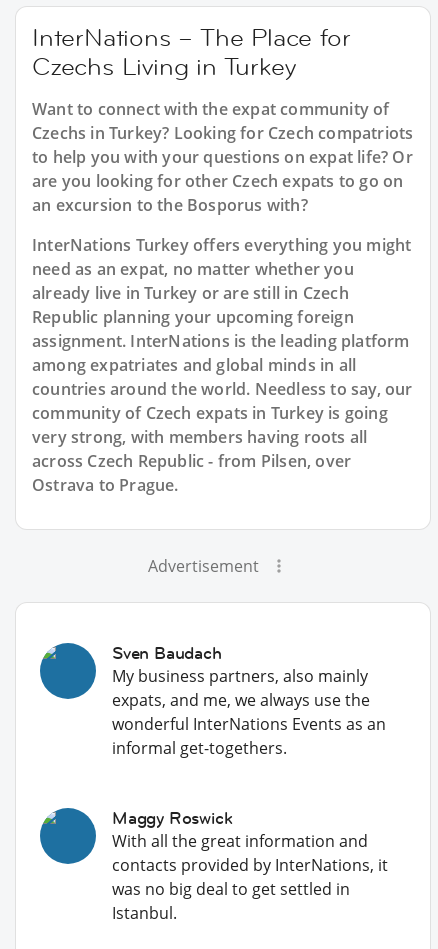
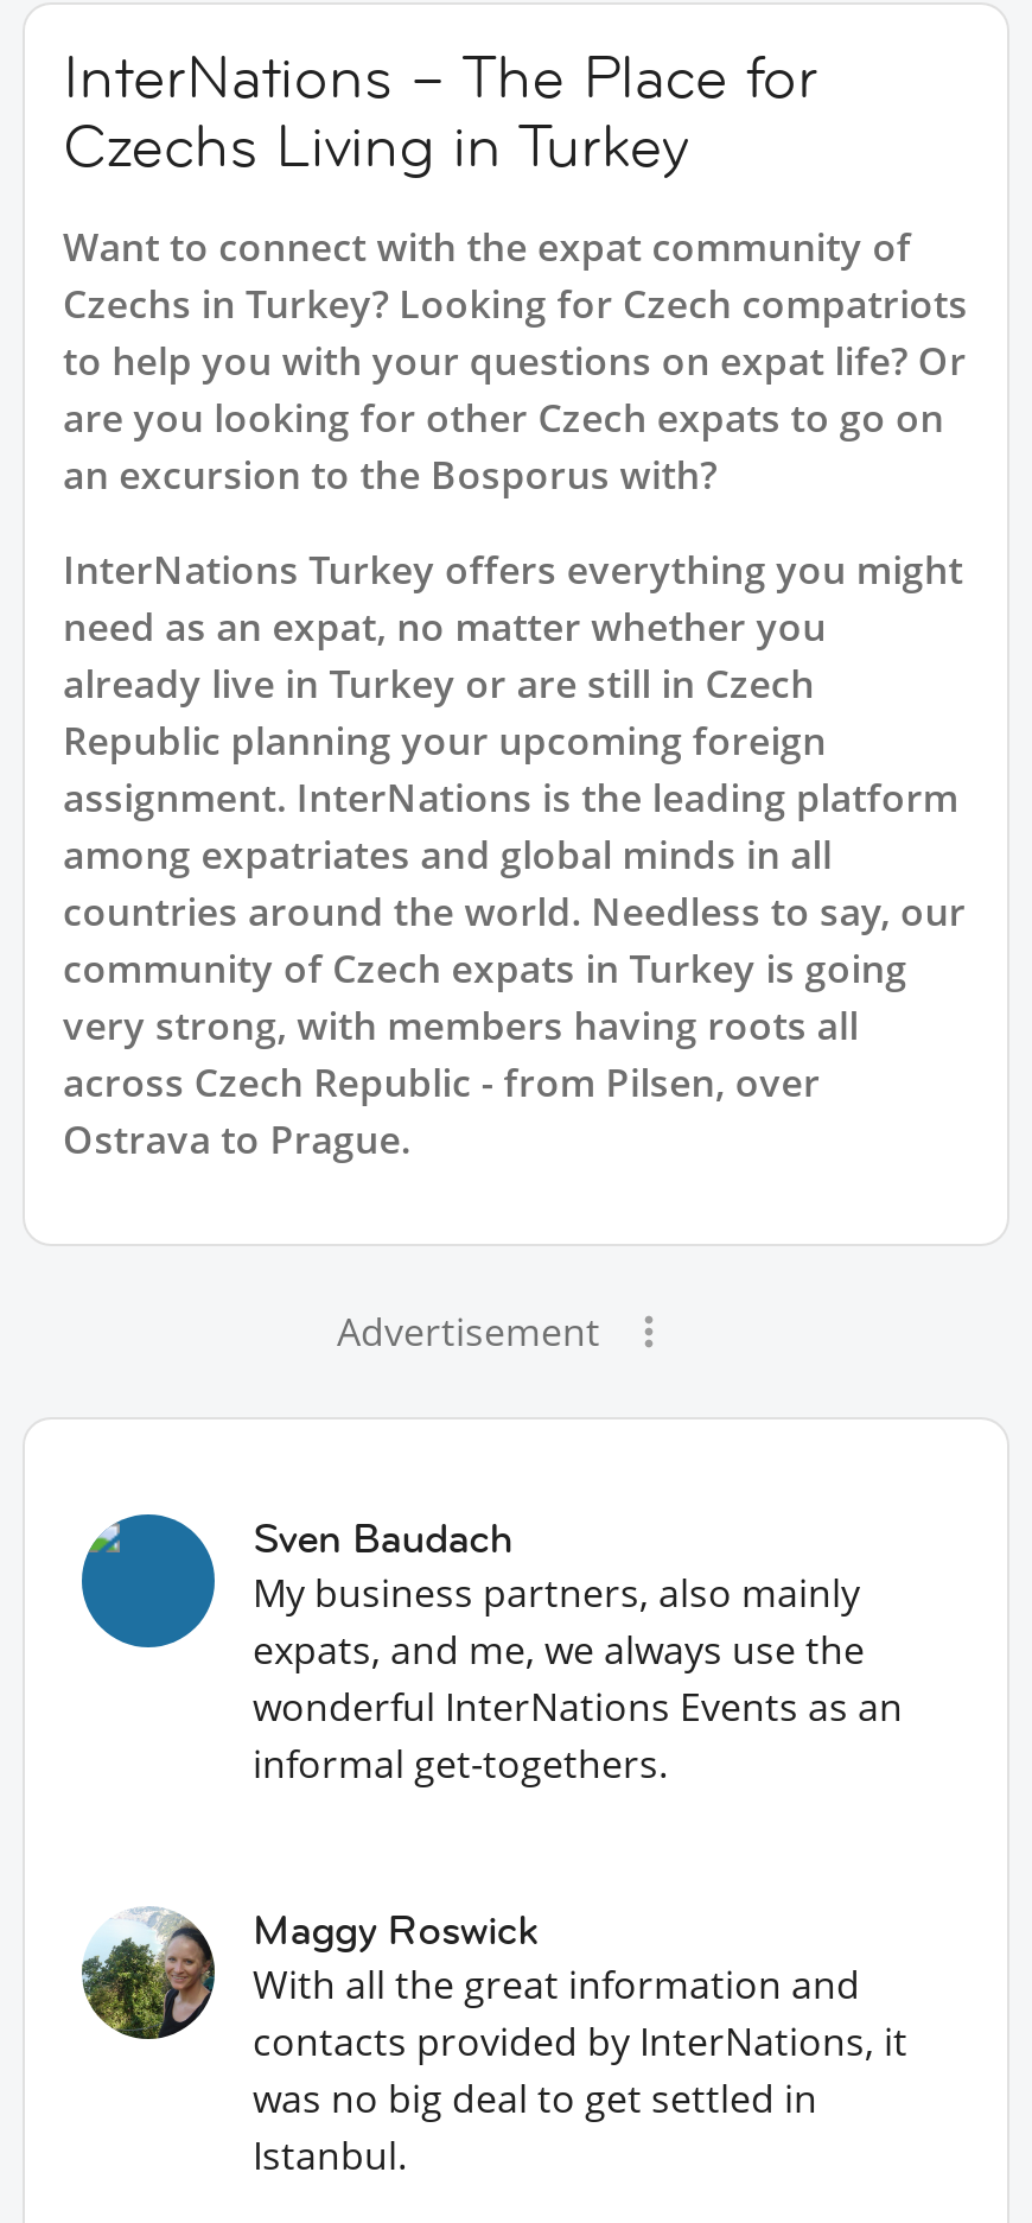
[39,807,97,865] [image] -> [79,1906,217,2041] [image]

